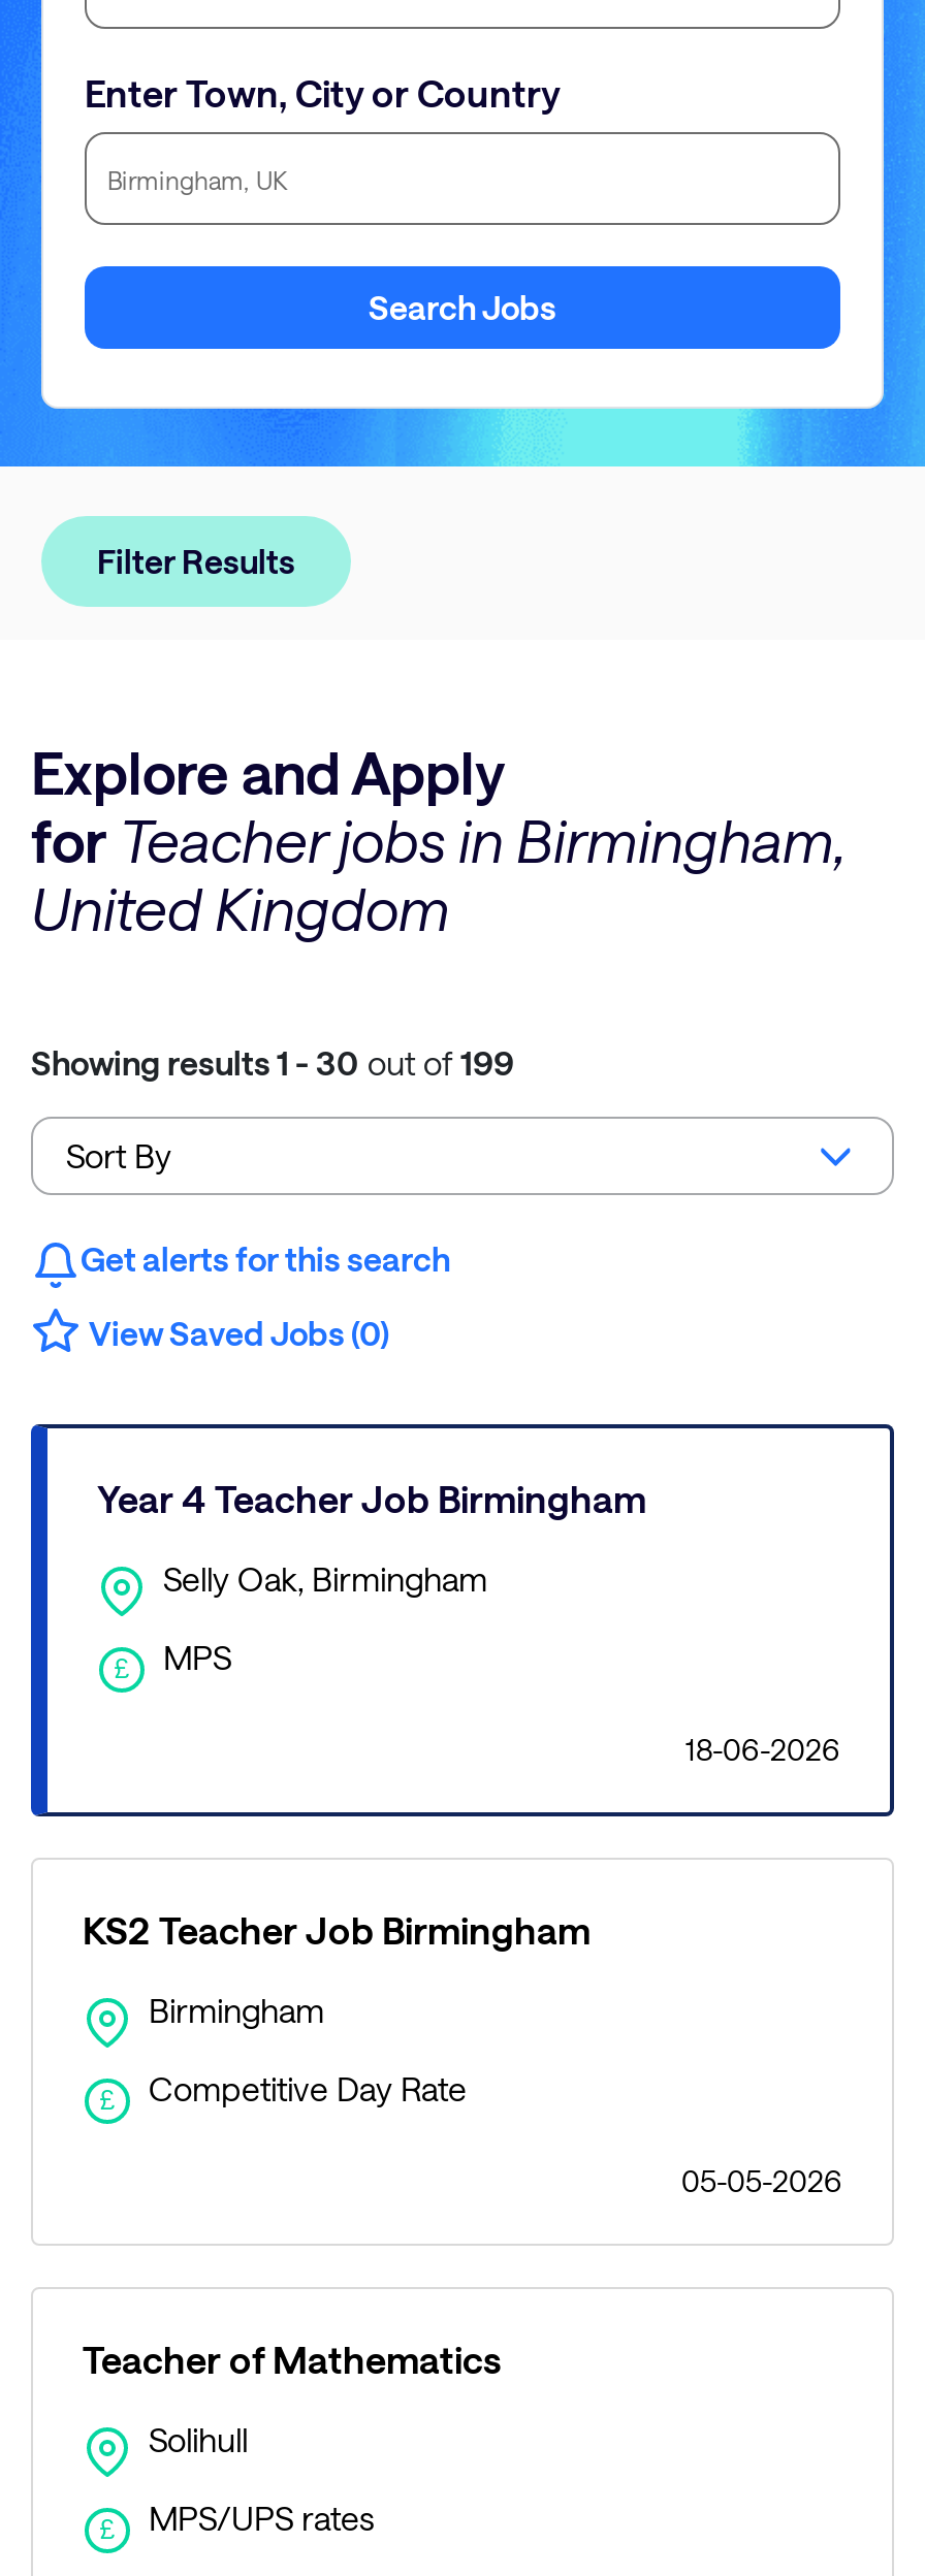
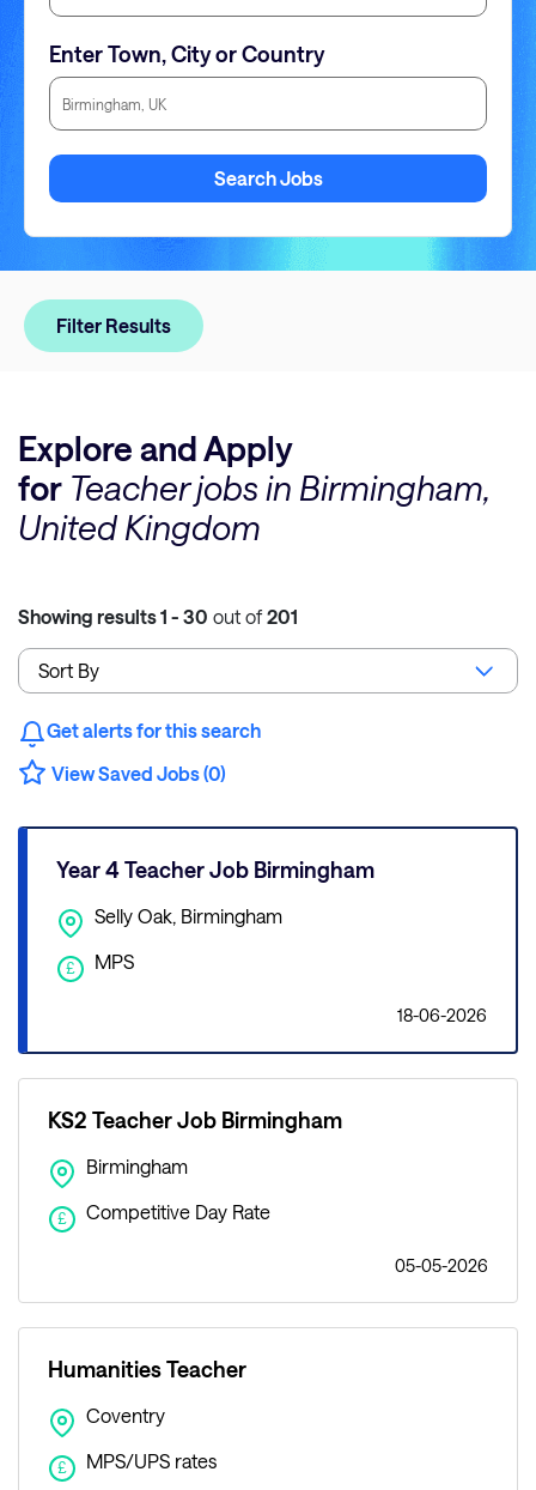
[31,1042,514,1082] Showing results 1 - 30 out of 199 -> [18,605,298,628] Showing results 1 - 30 out of 201
[83,2336,502,2382] Teacher of Mathematics -> [48,1356,246,1382] Humanities Teacher
[149,2419,248,2458] Solihull -> [86,1404,165,1426] Coventry

